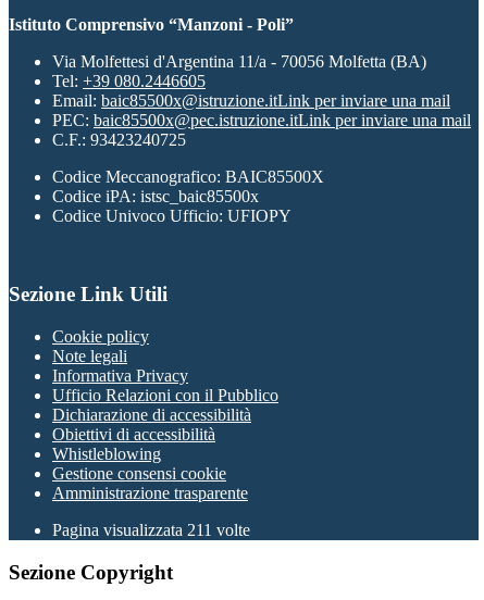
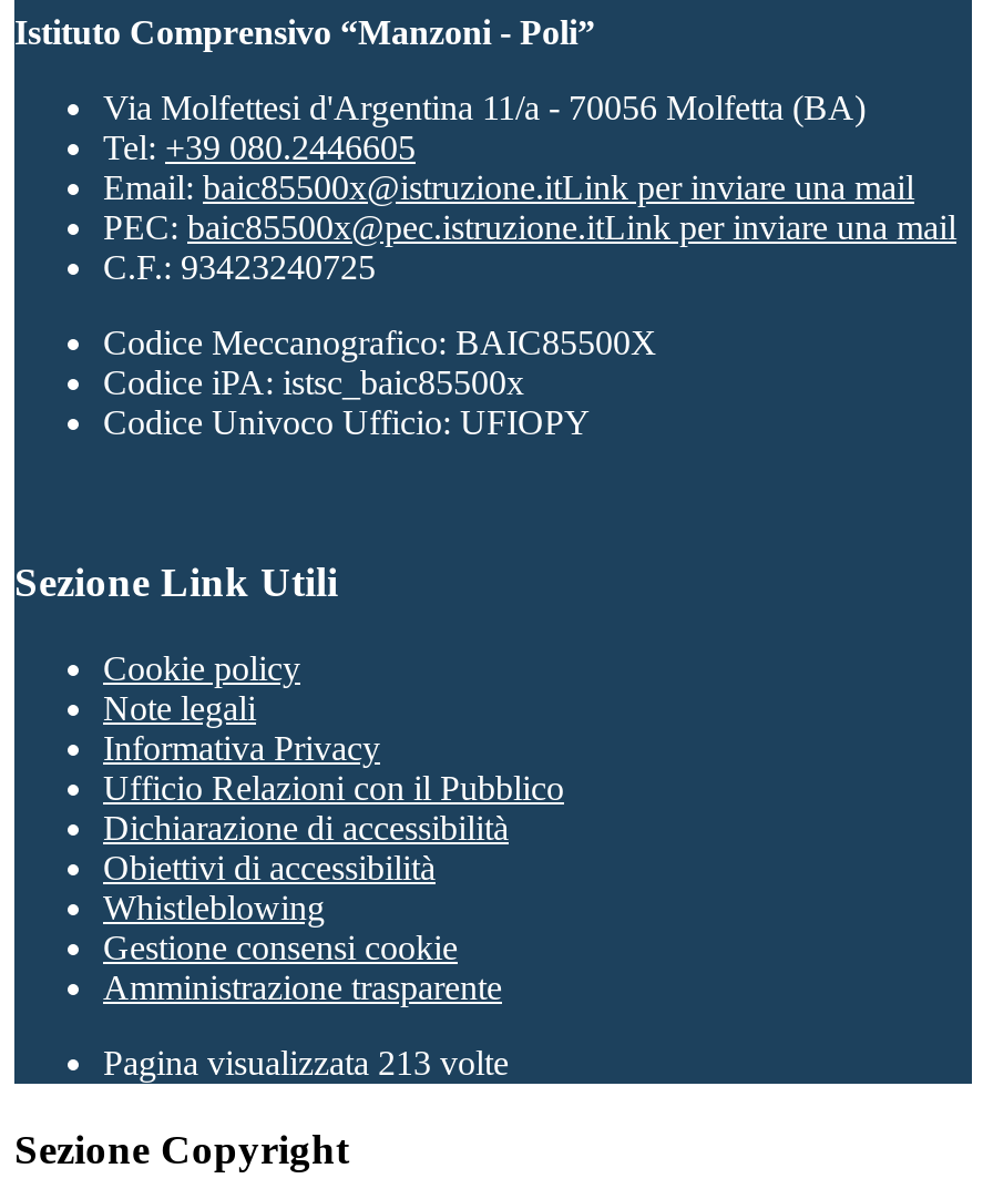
[52,521,250,539] Pagina visualizzata 211 volte -> [103,1044,509,1082] Pagina visualizzata 213 volte

